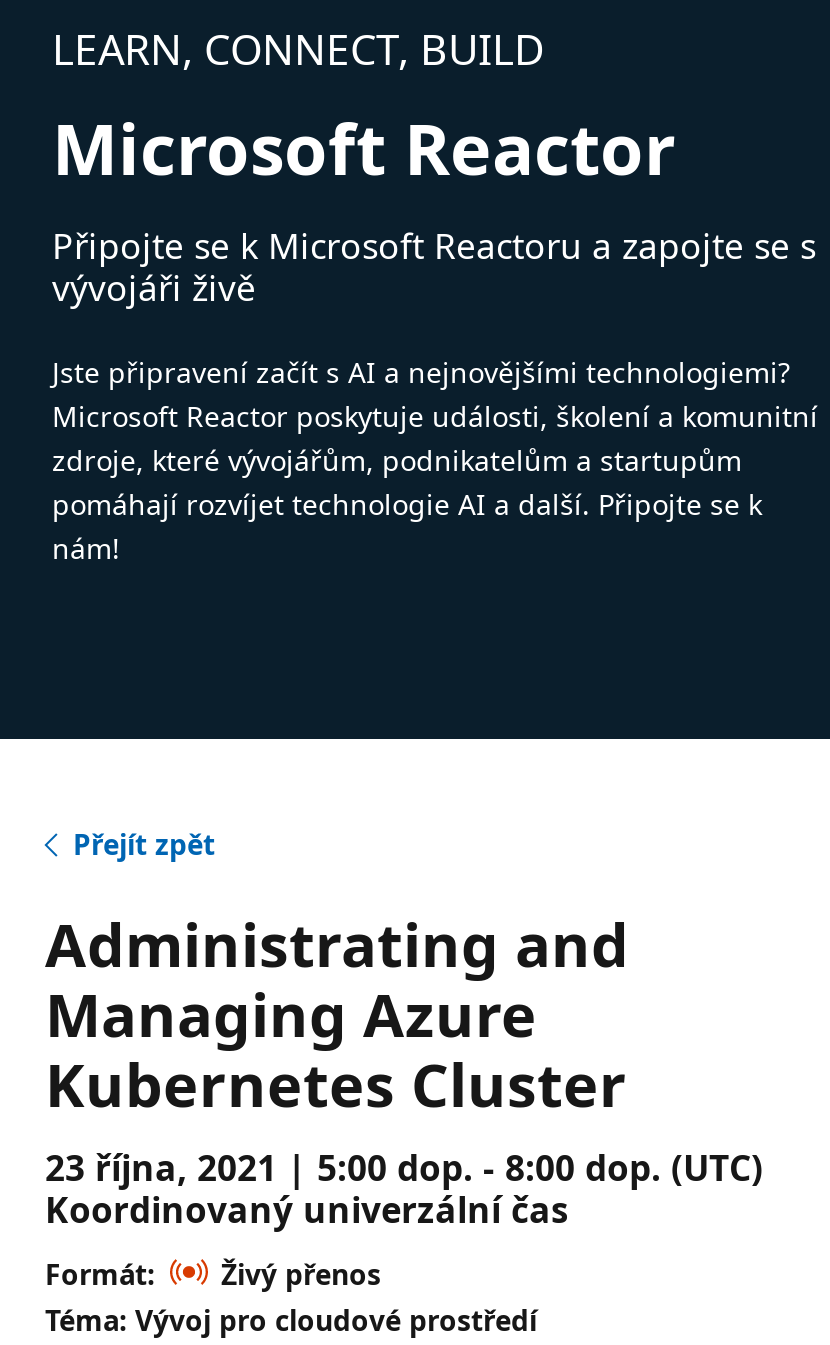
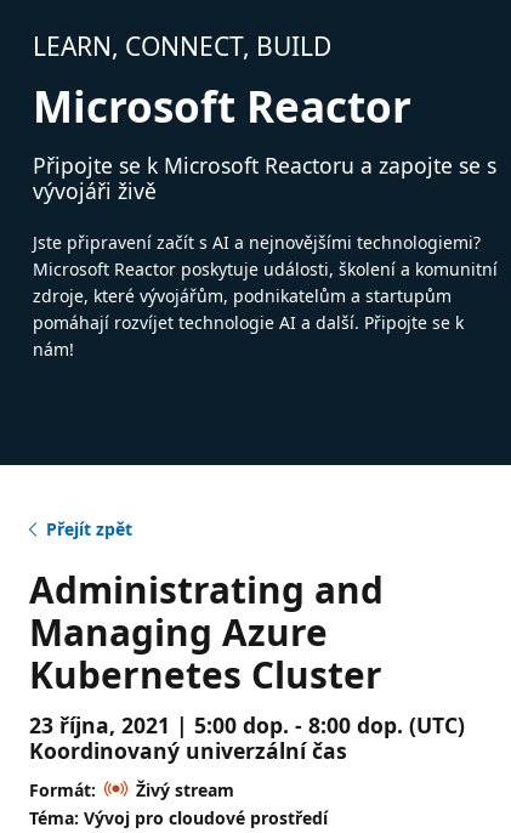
[221,1255,381,1293] Živý přenos -> [135,778,234,801] Živý stream

